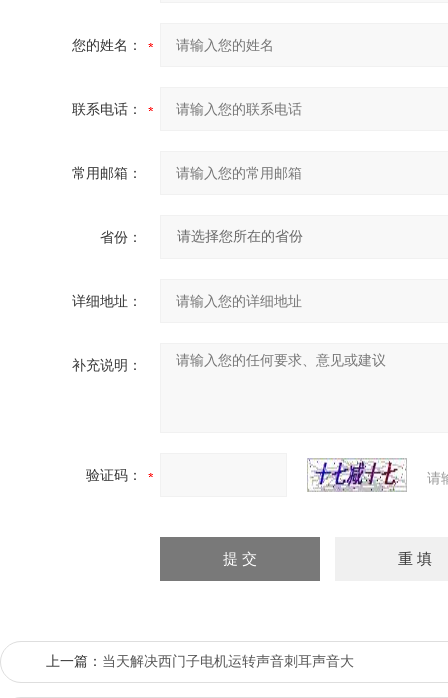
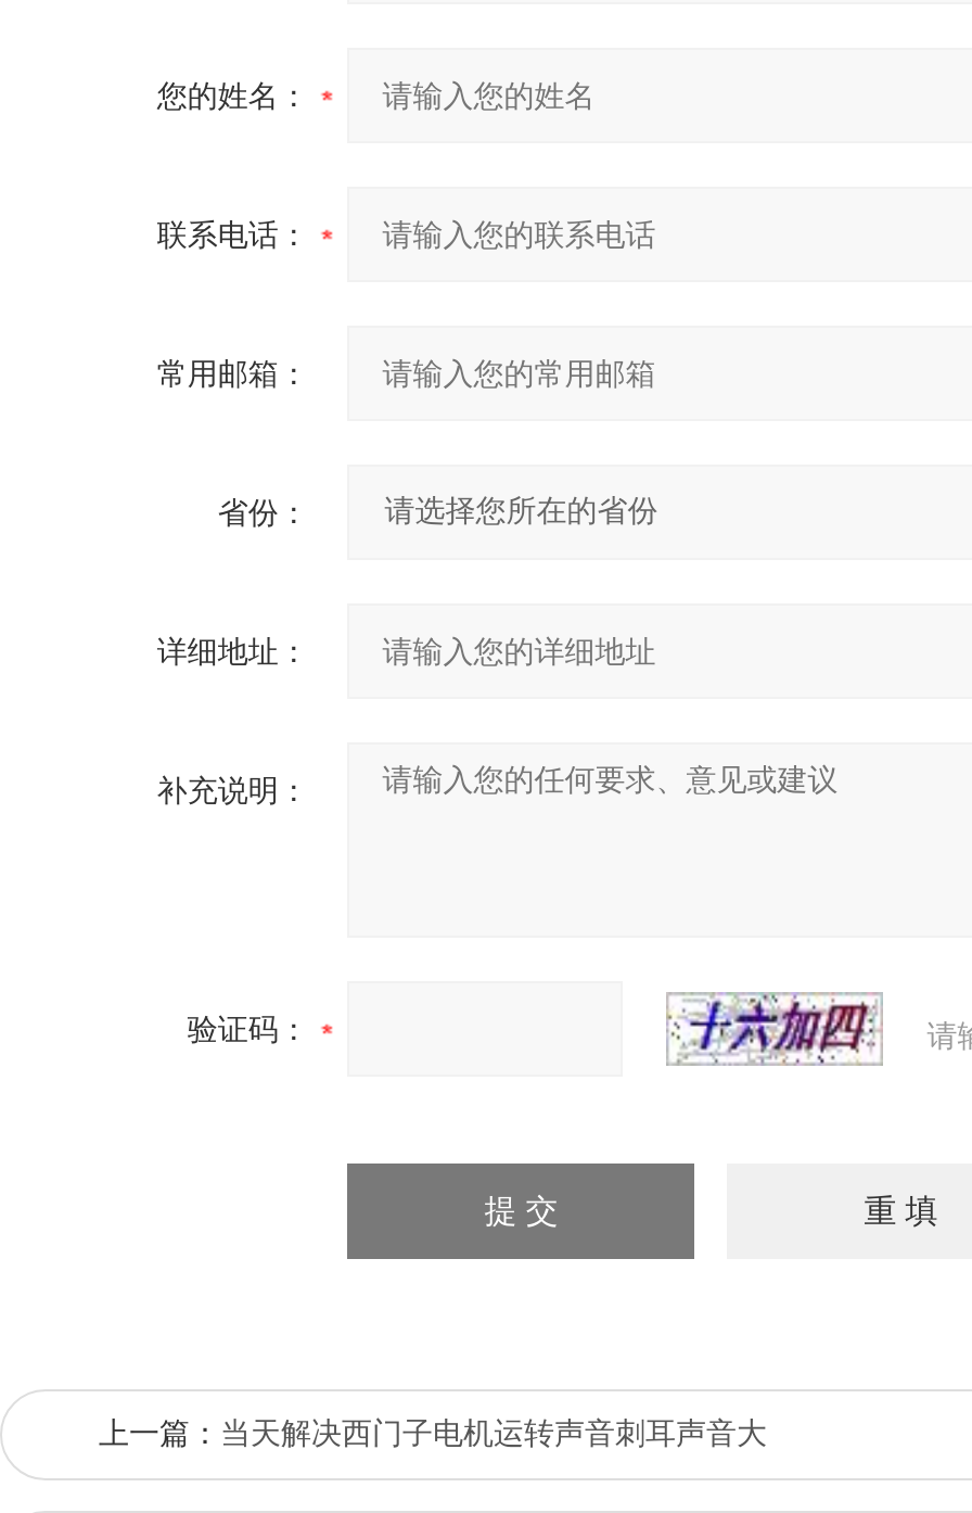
[308,458,406,492] [image] -> [666,992,881,1066] [image]

